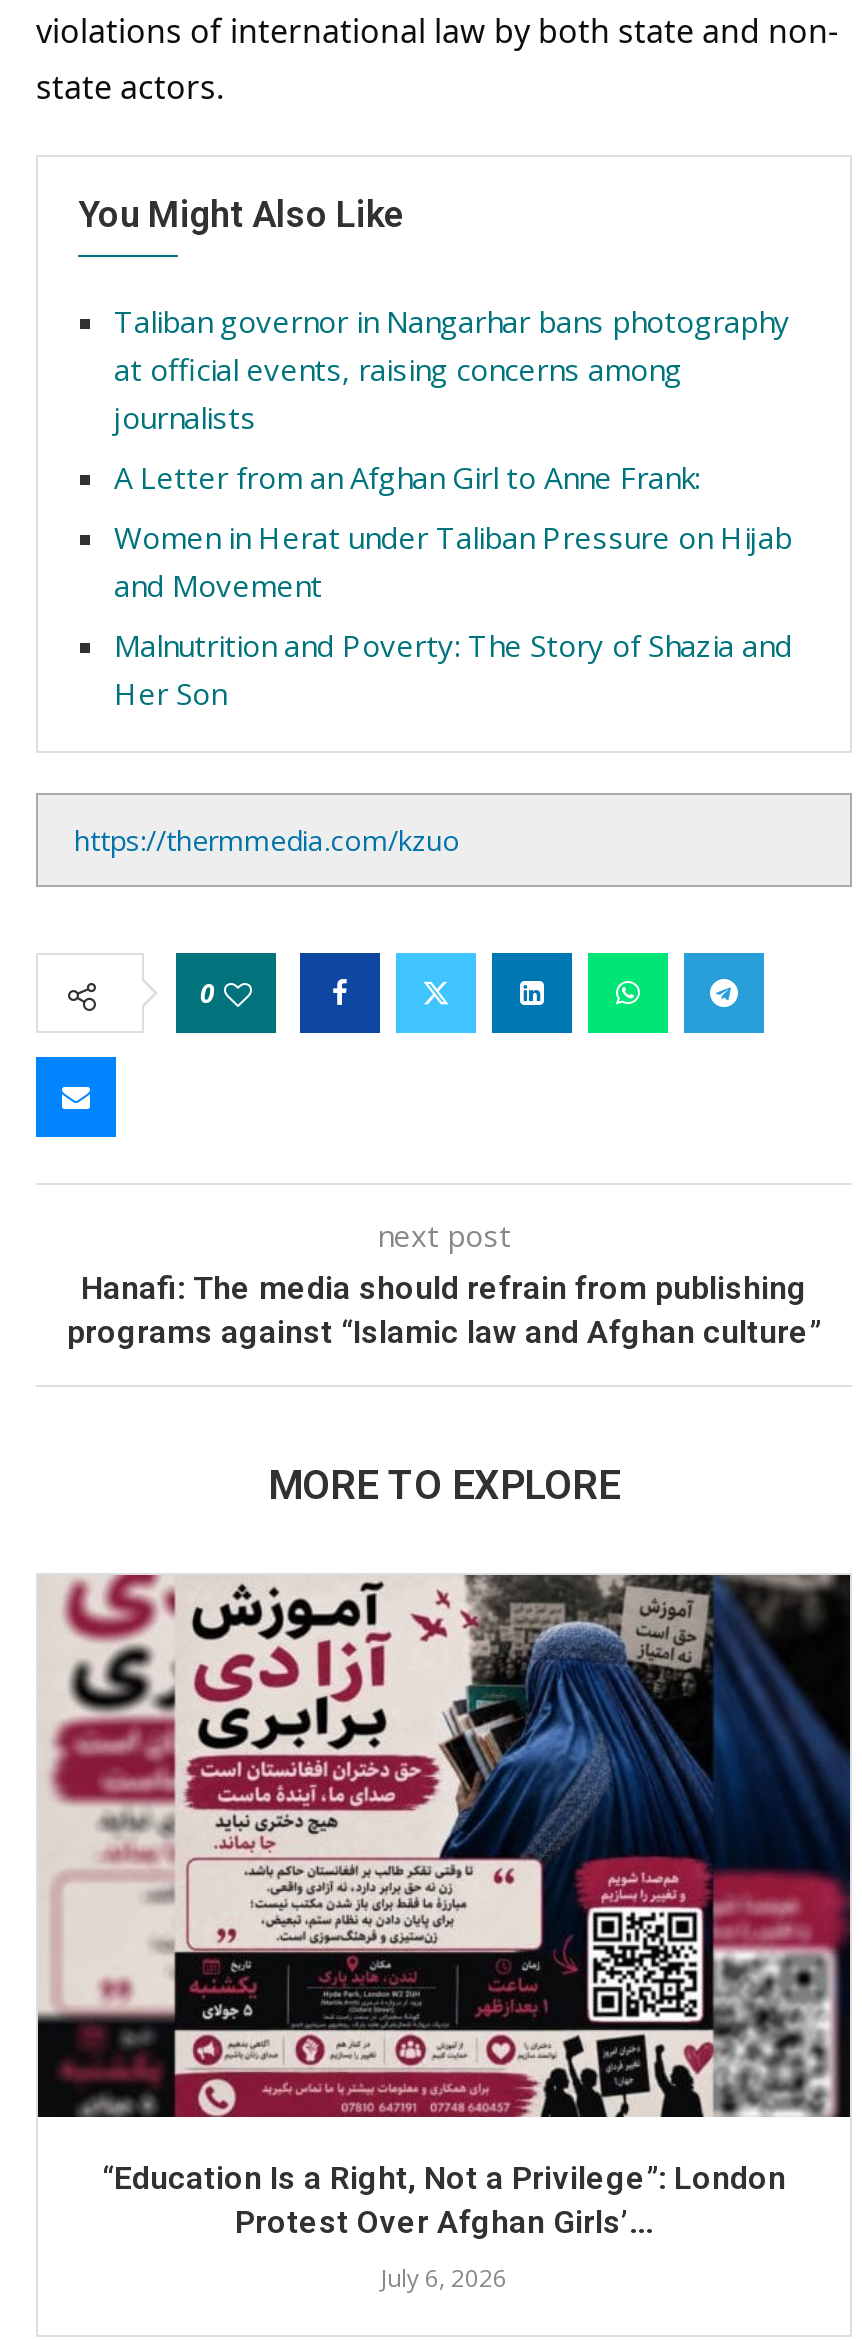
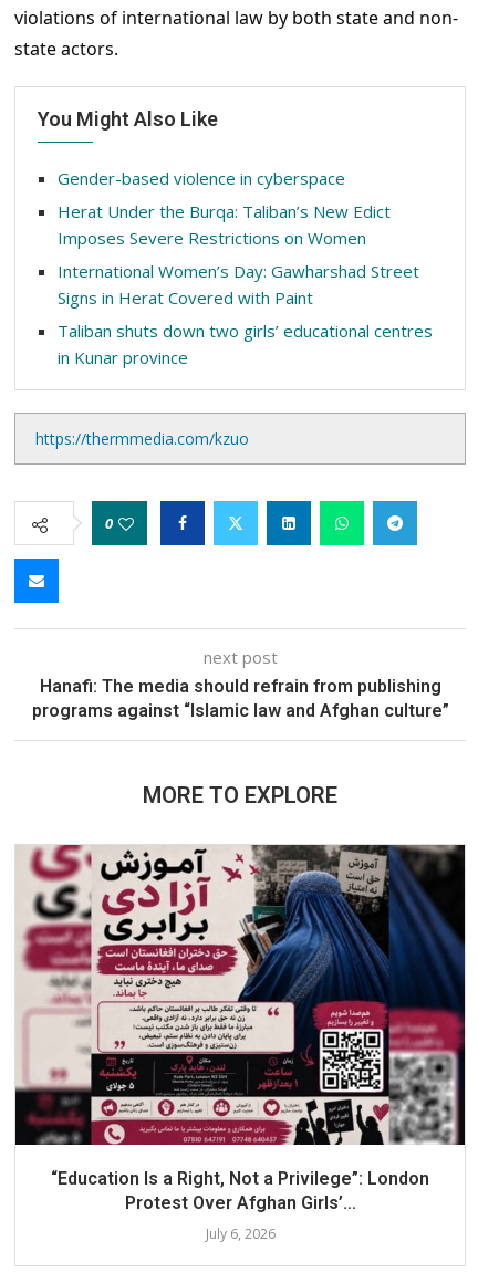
[114,301,790,437] Taliban governor in Nangarhar bans photography | at official events, raising concerns among | journalists -> [58,167,345,189] Gender-based violence in cyberspace
[114,457,700,497] A Letter from an Afghan Girl to Anne Frank: -> [58,200,391,249] Herat Under the Burqa: Taliban’s New Edict | Imposes Severe Restrictions on Women
[114,517,792,605] Women in Herat under Taliban Pressure on Hijab | and Movement -> [58,260,419,309] International Women’s Day: Gawharshad Street | Signs in Herat Covered with Paint
[114,625,792,713] Malnutrition and Poverty: The Story of Shazia and | Her Son -> [58,320,433,368] Taliban shuts down two girls’ educational centres | in Kunar province

